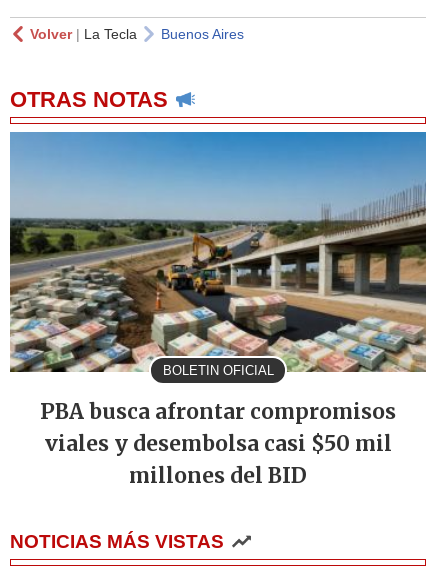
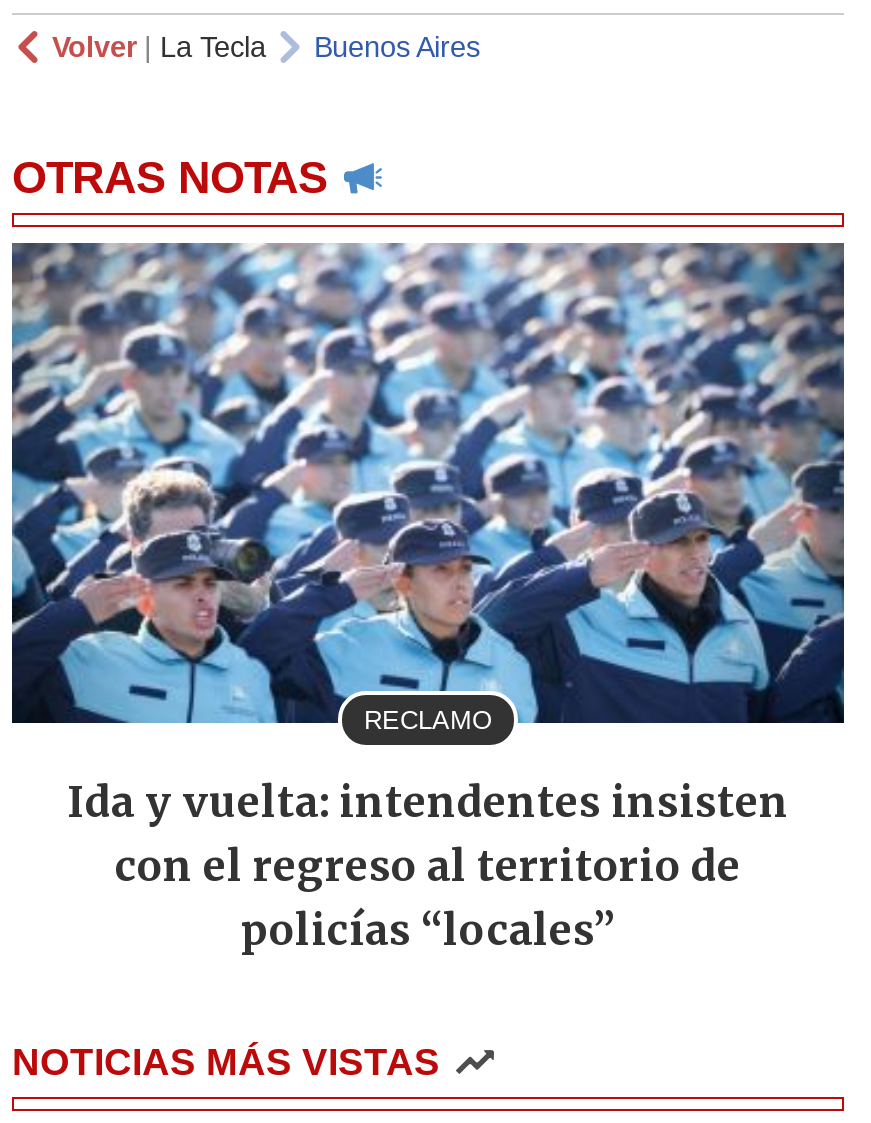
[9,131,427,378] [image] | BOLETIN OFICIAL -> [10,241,846,735] [image] | RECLAMO
[40,399,396,489] PBA busca afrontar compromisos | viales y desembolsa casi $50 mil | millones del BID -> [67,777,789,957] Ida y vuelta: intendentes insisten | con el regreso al territorio de | policías “locales”

